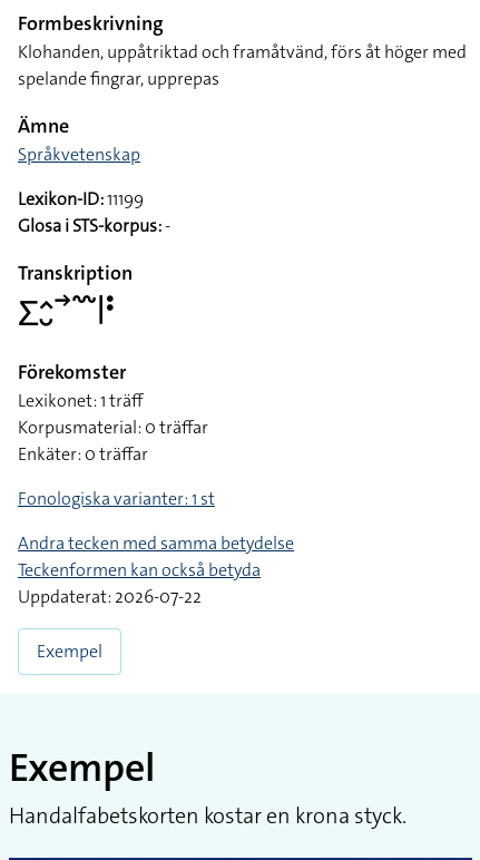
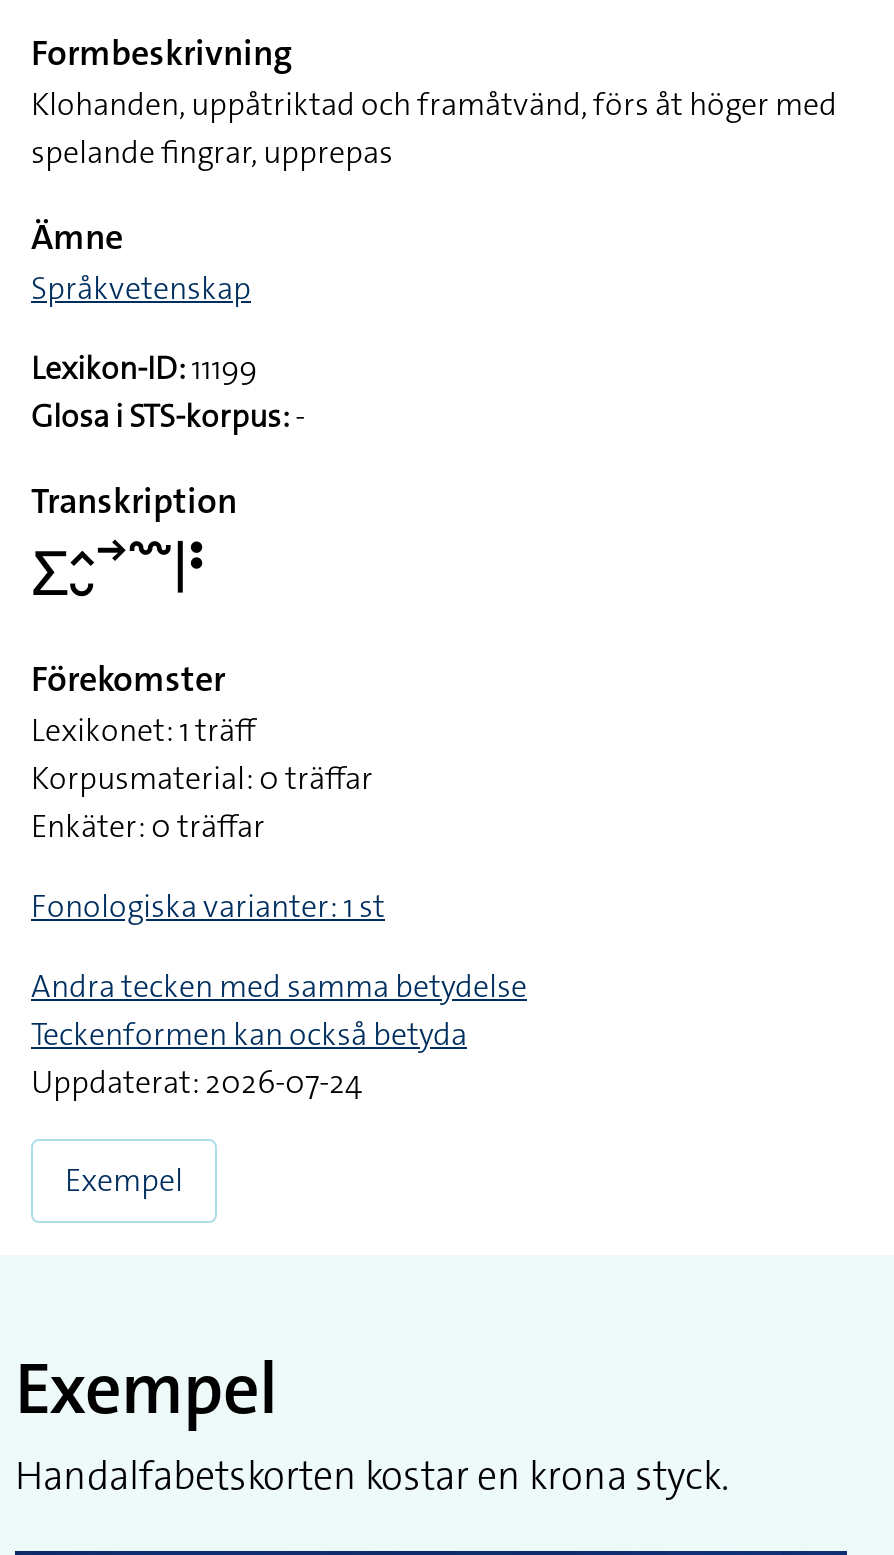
[18,585,202,608] Uppdaterat: 2026-07-22 -> [31,1061,363,1103] Uppdaterat: 2026-07-24

